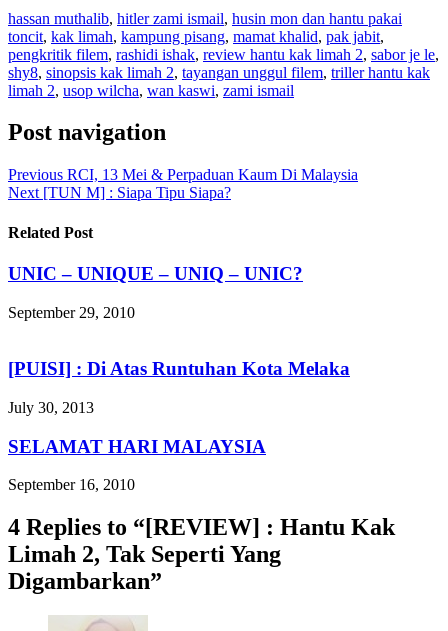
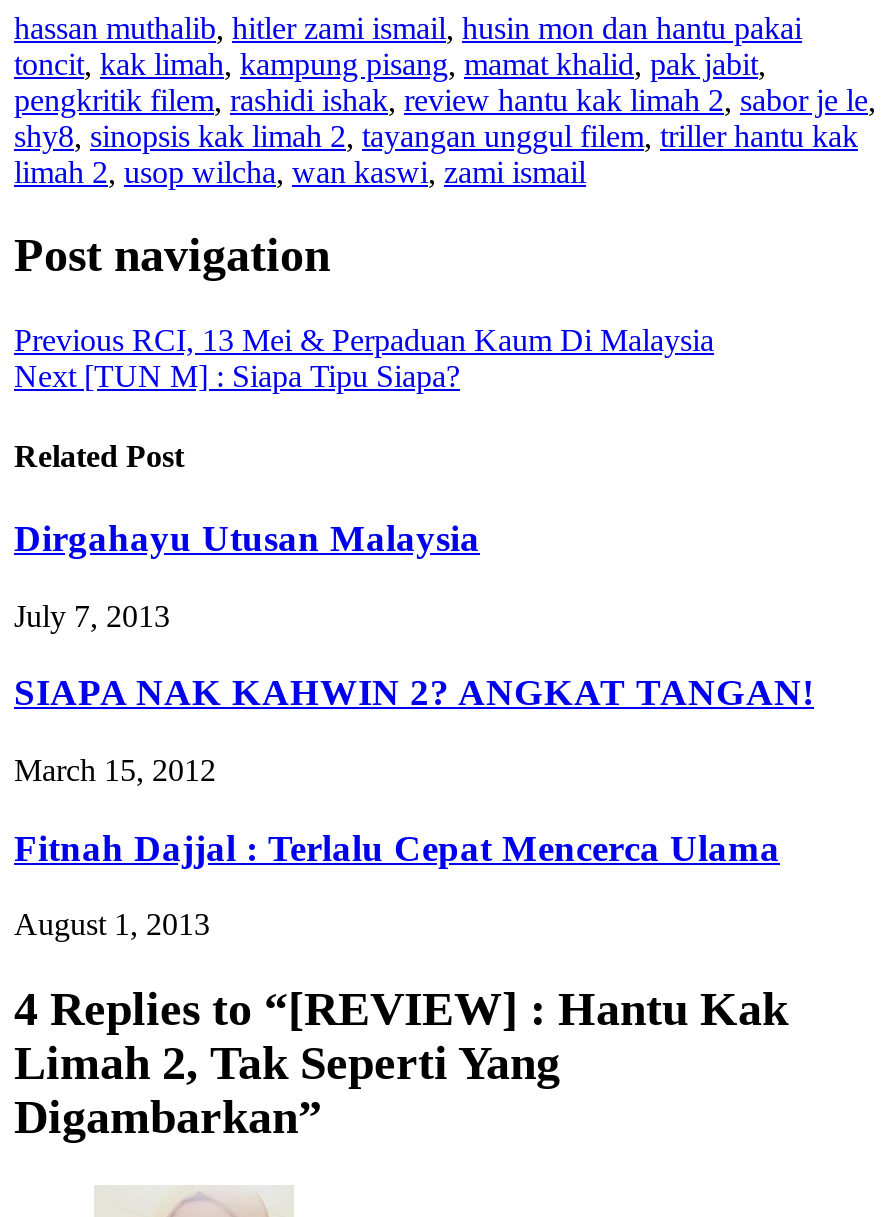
[8,263,303,284] UNIC – UNIQUE – UNIQ – UNIC? -> [14,517,480,559] Dirgahayu Utusan Malaysia
[8,304,135,321] September 29, 2010 -> [14,598,170,632] July 7, 2013
[8,358,350,379] [PUISI] : Di Atas Runtuhan Kota Melaka -> [14,672,814,714] SIAPA NAK KAHWIN 2? ANGKAT TANGAN!
[8,399,94,416] July 30, 2013 -> [14,753,216,787] March 15, 2012
[8,436,266,457] SELAMAT HARI MALAYSIA -> [14,826,780,868] Fitnah Dajjal : Terlalu Cepat Mencerca Ulama
[8,476,135,493] September 16, 2010 -> [14,908,210,942] August 1, 2013

